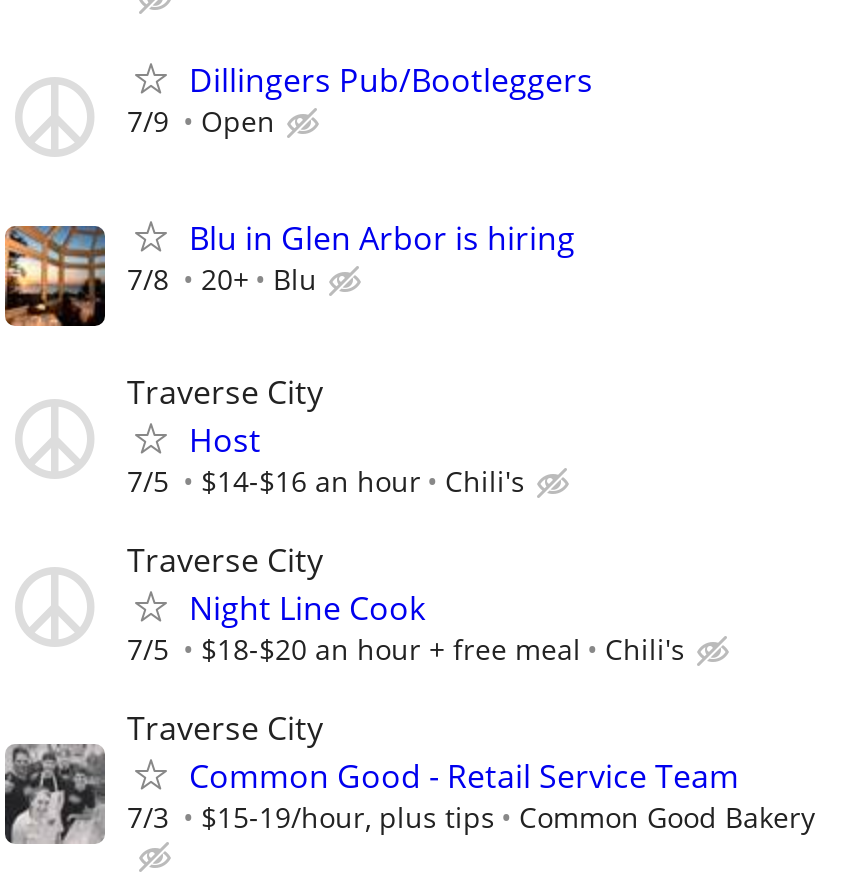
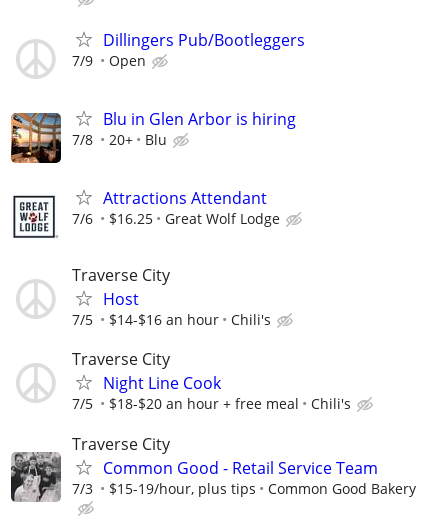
none -> [12,187,280,239] [image] | Attractions Attendant | 7/6 | $16.25 | Great Wolf Lodge

